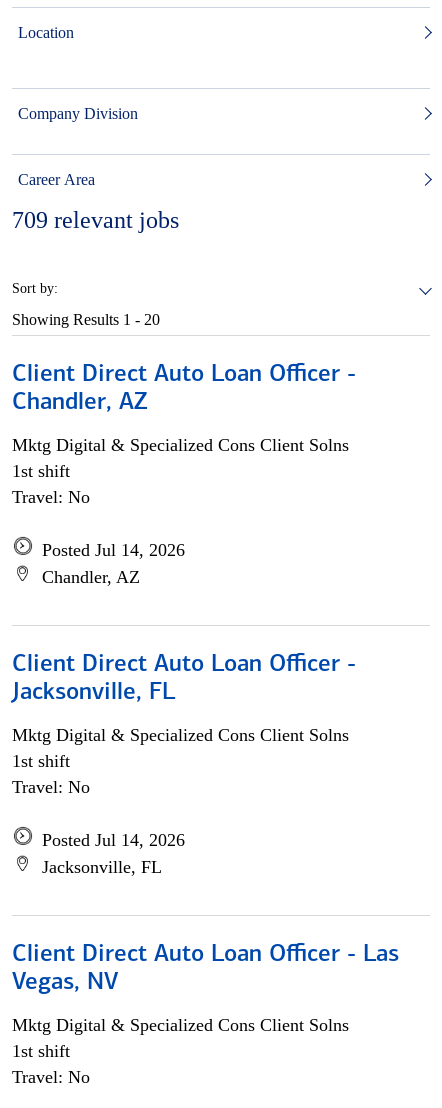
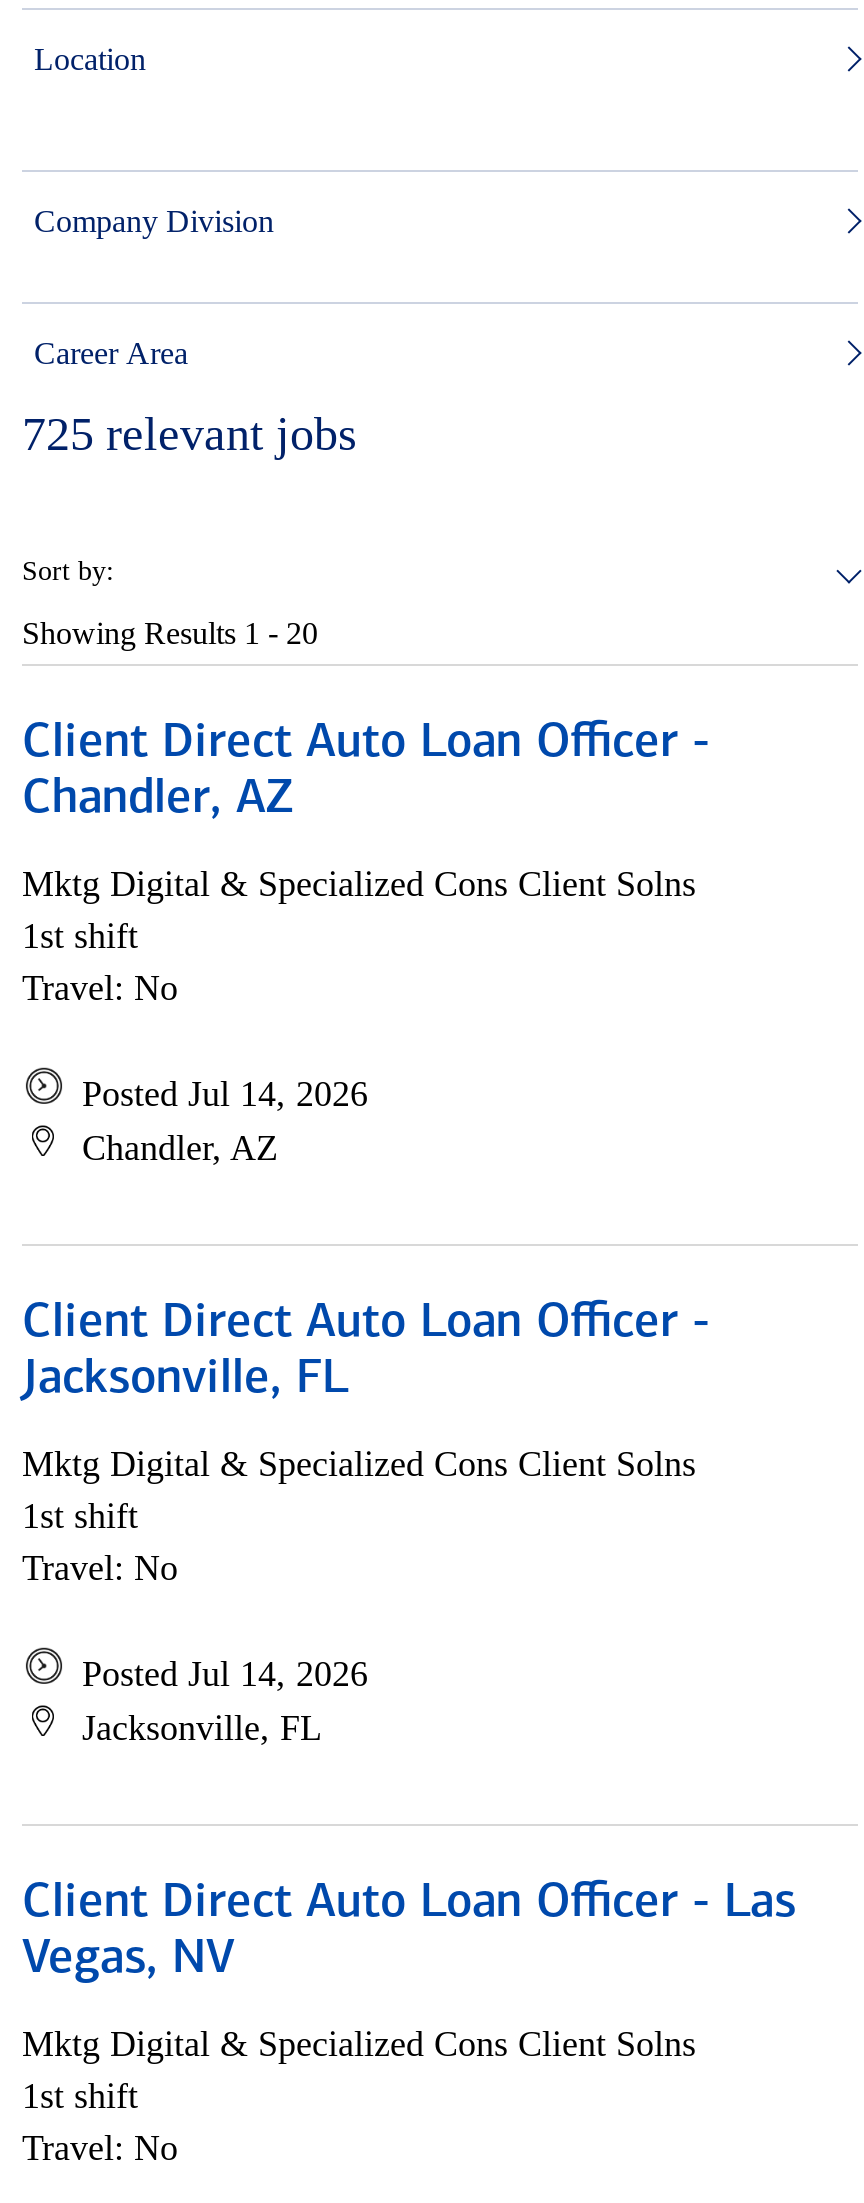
[12,207,179,233] 709 relevant jobs -> [22,408,356,460] 725 relevant jobs

